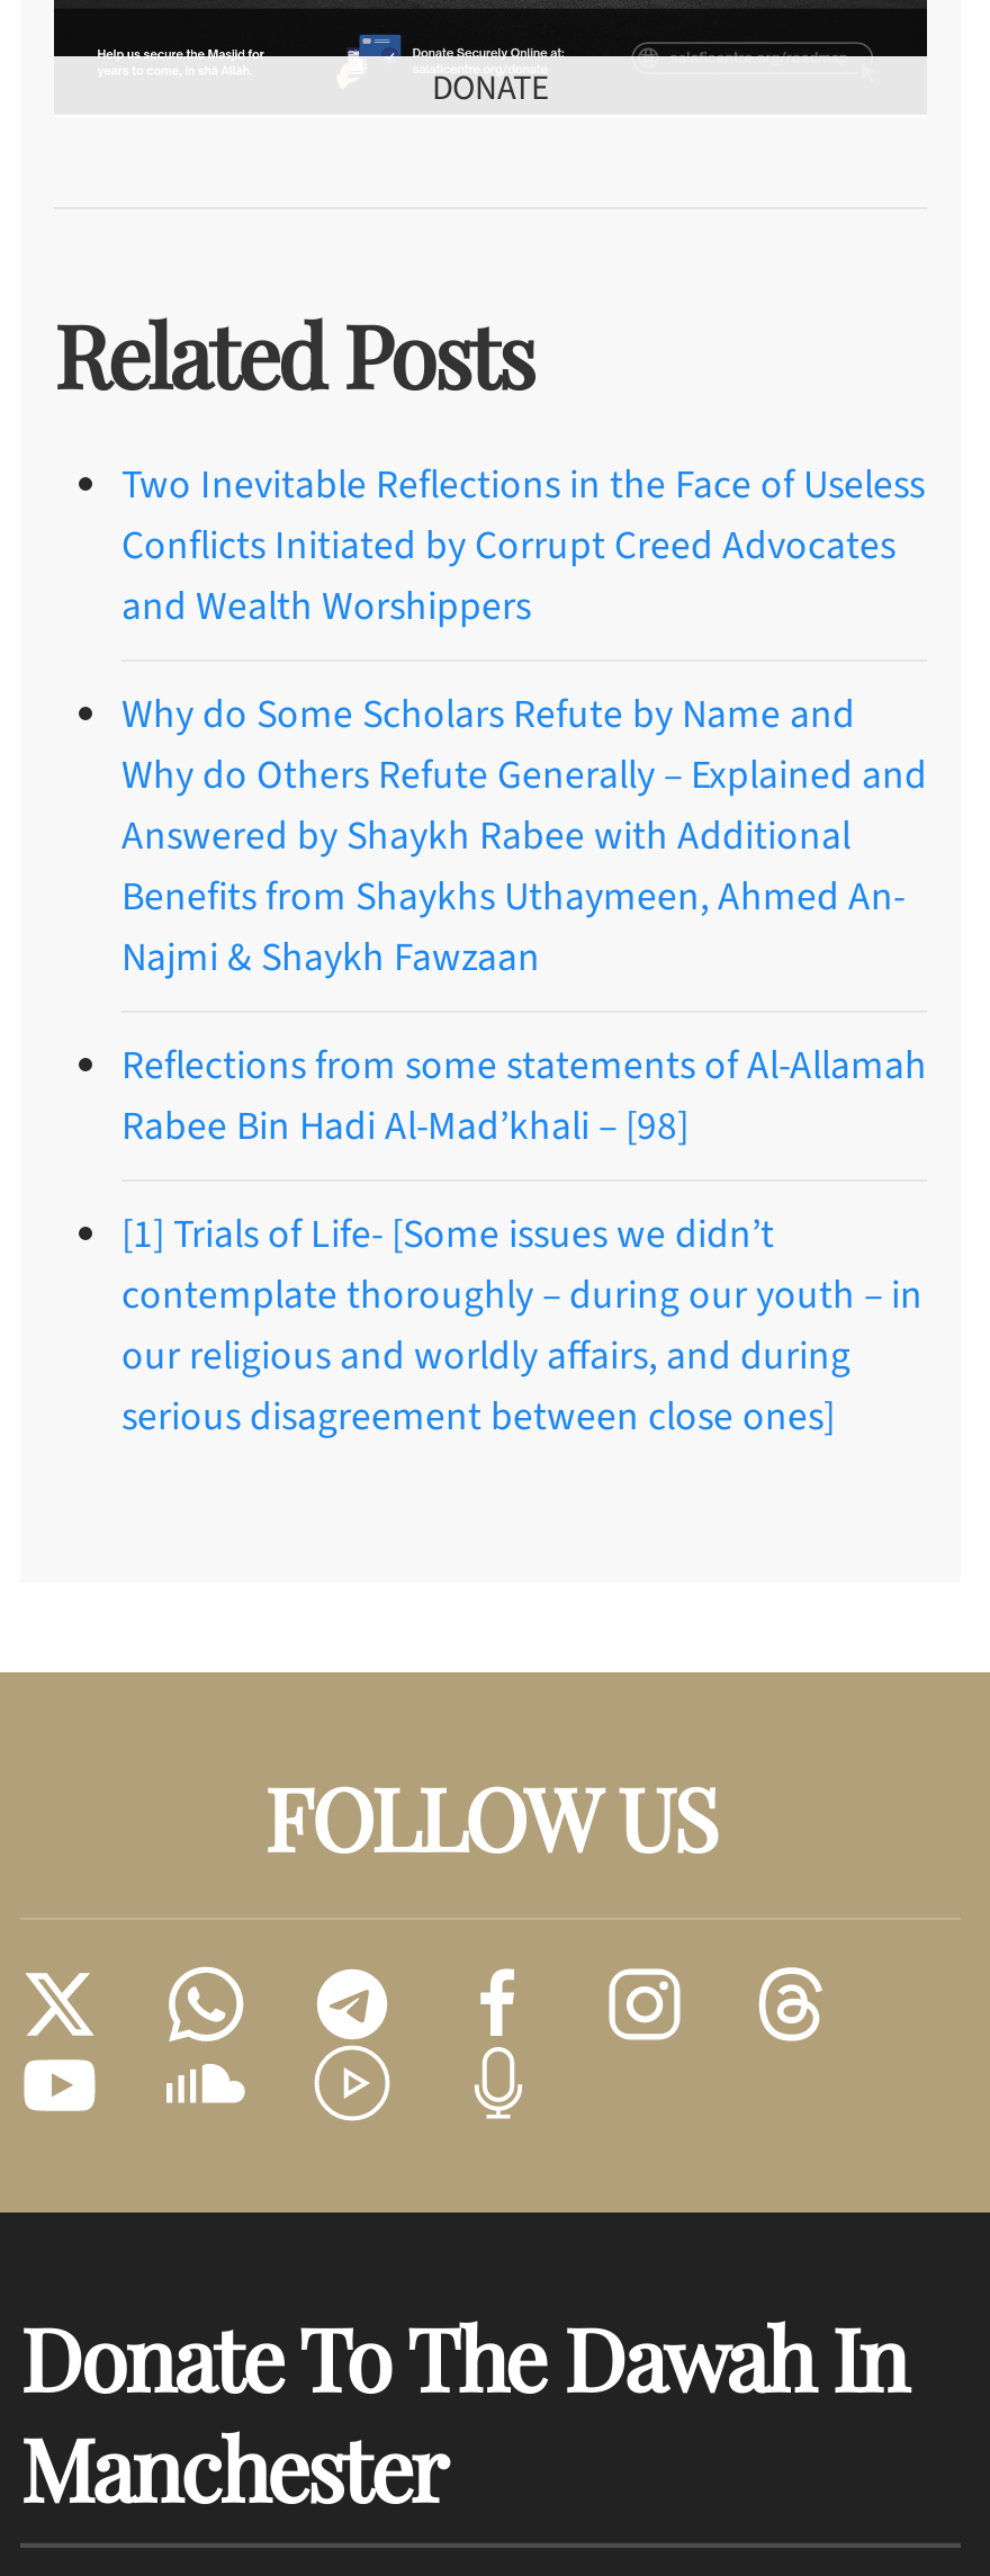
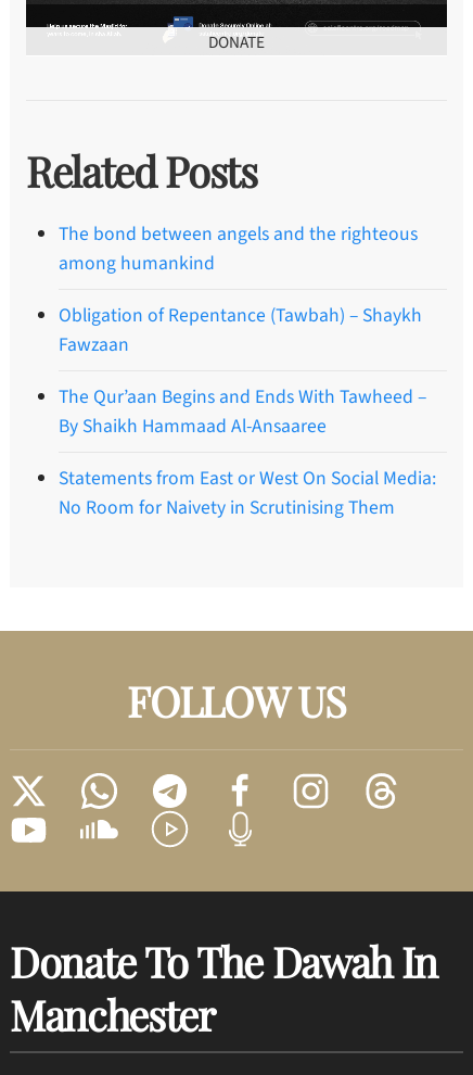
[121,456,925,634] Two Inevitable Reflections in the Face of Useless | Conflicts Initiated by Corrupt Creed Advocates | and Wealth Worshippers -> [59,220,418,277] The bond between angels and the righteous | among humankind
[121,686,927,985] Why do Some Scholars Refute by Name and | Why do Others Refute Generally – Explained and | Answered by Shaykh Rabee with Additional | Benefits from Shaykhs Uthaymeen, Ahmed An- | Najmi & Shaykh Fawzaan -> [59,302,422,358] Obligation of Repentance (Tawbah) – Shaykh | Fawzaan
[121,1037,927,1154] Reflections from some statements of Al-Allamah | Rabee Bin Hadi Al-Mad’khali – [98] -> [59,383,426,439] The Qur’aan Begins and Ends With Tawheed – | By Shaikh Hammaad Al-Ansaaree
[121,1206,922,1444] [1] Trials of Life- [Some issues we didn’t | contemplate thoroughly – during our youth – in | our religious and worldly affairs, and during | serious disagreement between close ones] -> [59,464,436,521] Statements from East or West On Social Media: | No Room for Naivety in Scrutinising Them

